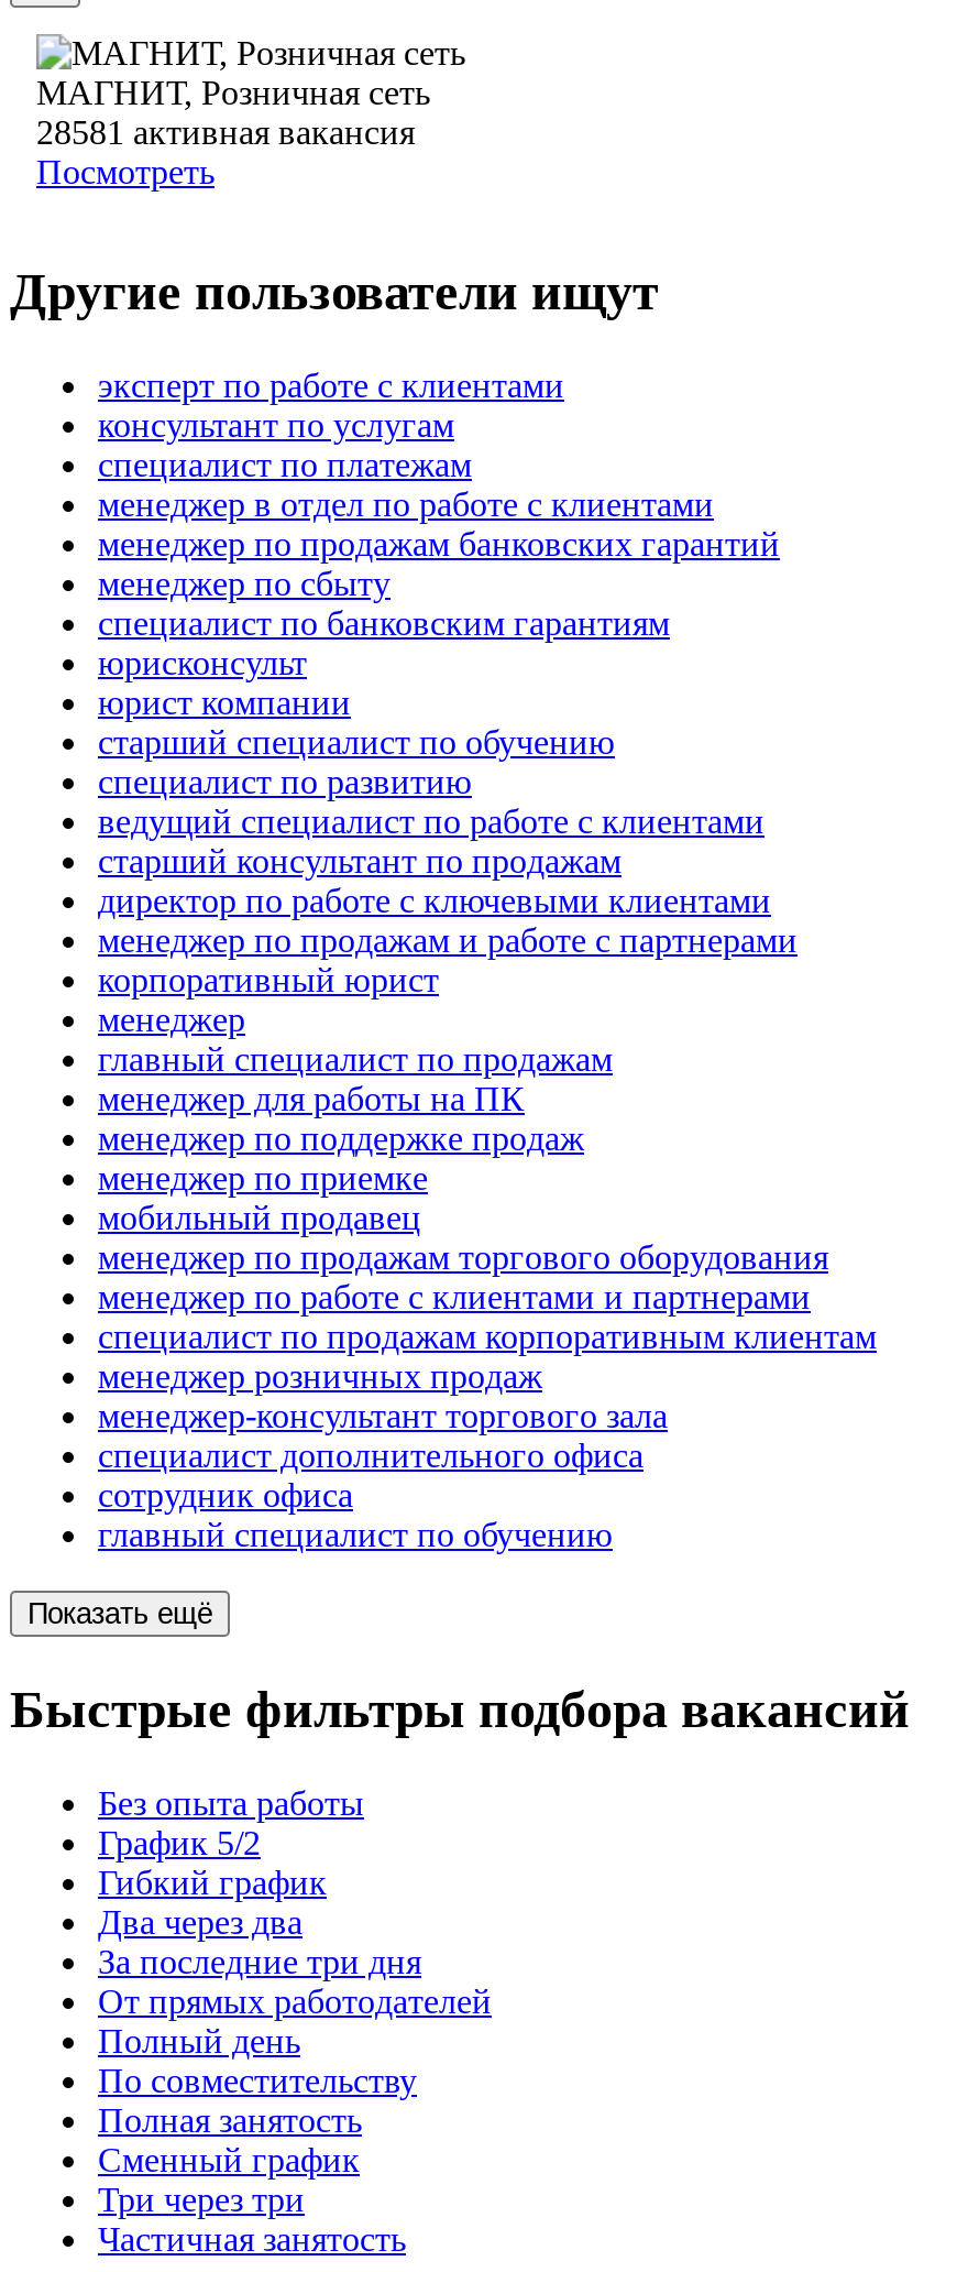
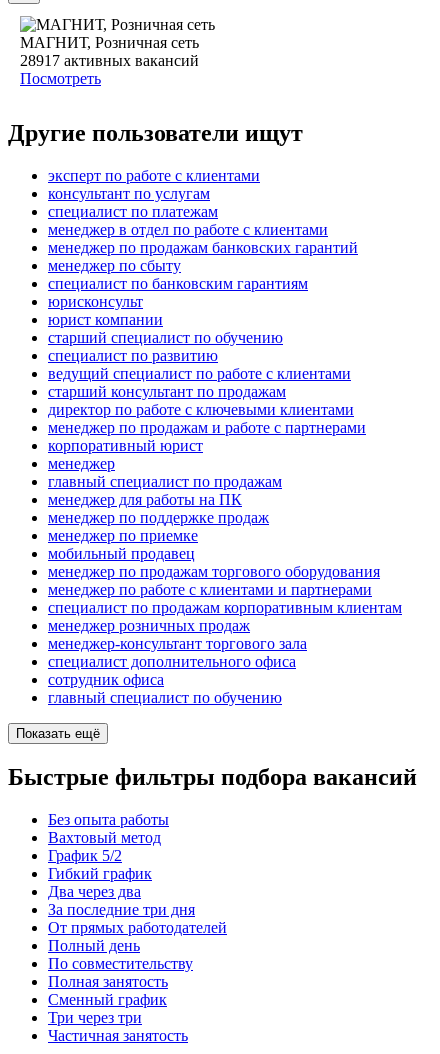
[36,114,415,151] 28581 активная вакансия -> [20,52,199,69] 28917 активных вакансий
none -> [48,829,161,846] Вахтовый метод

